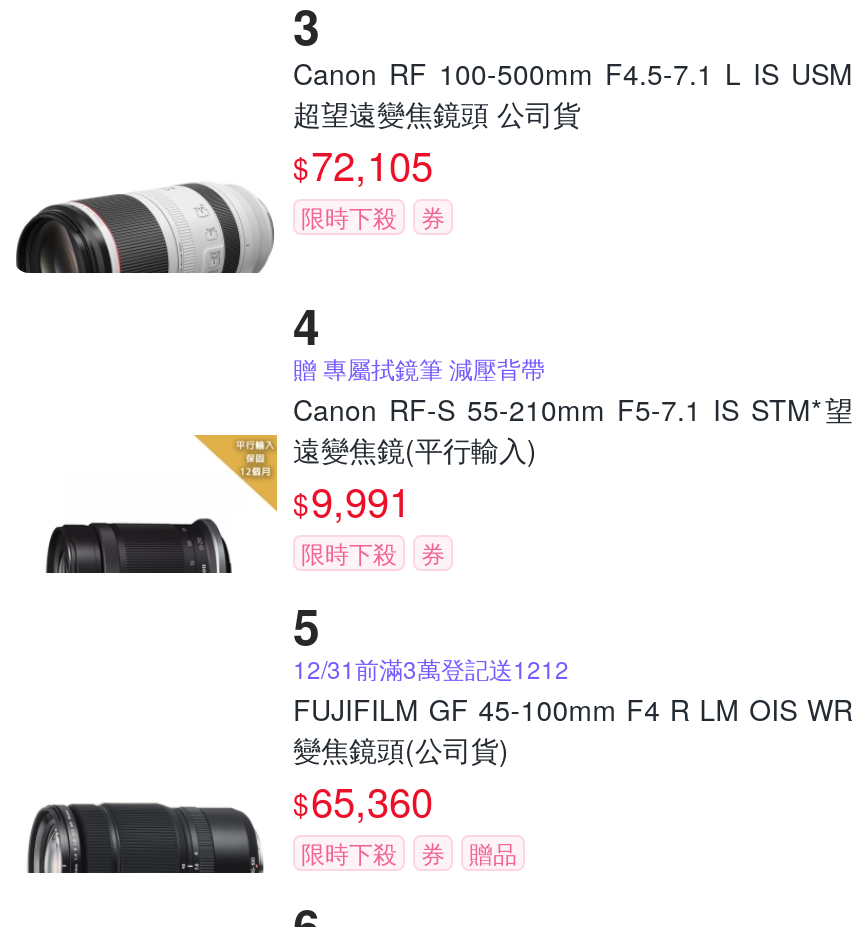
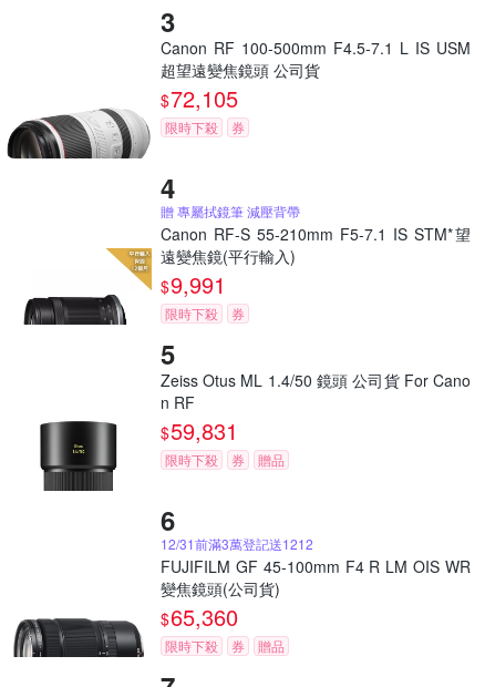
none -> [24,369,471,491] [image] | Zeiss Otus ML 1.4/50 鏡頭 公司貨 For Cano | n RF | $59,831 | 限時下殺 | 券 | 贈品

